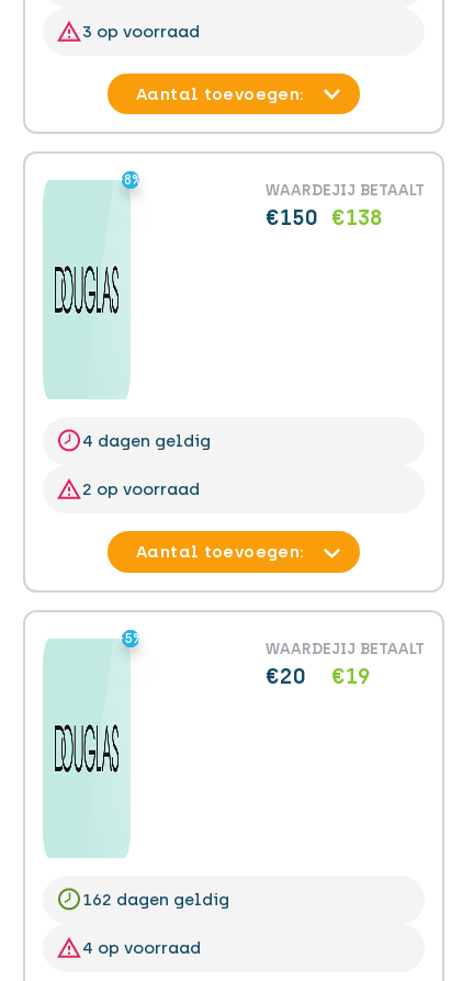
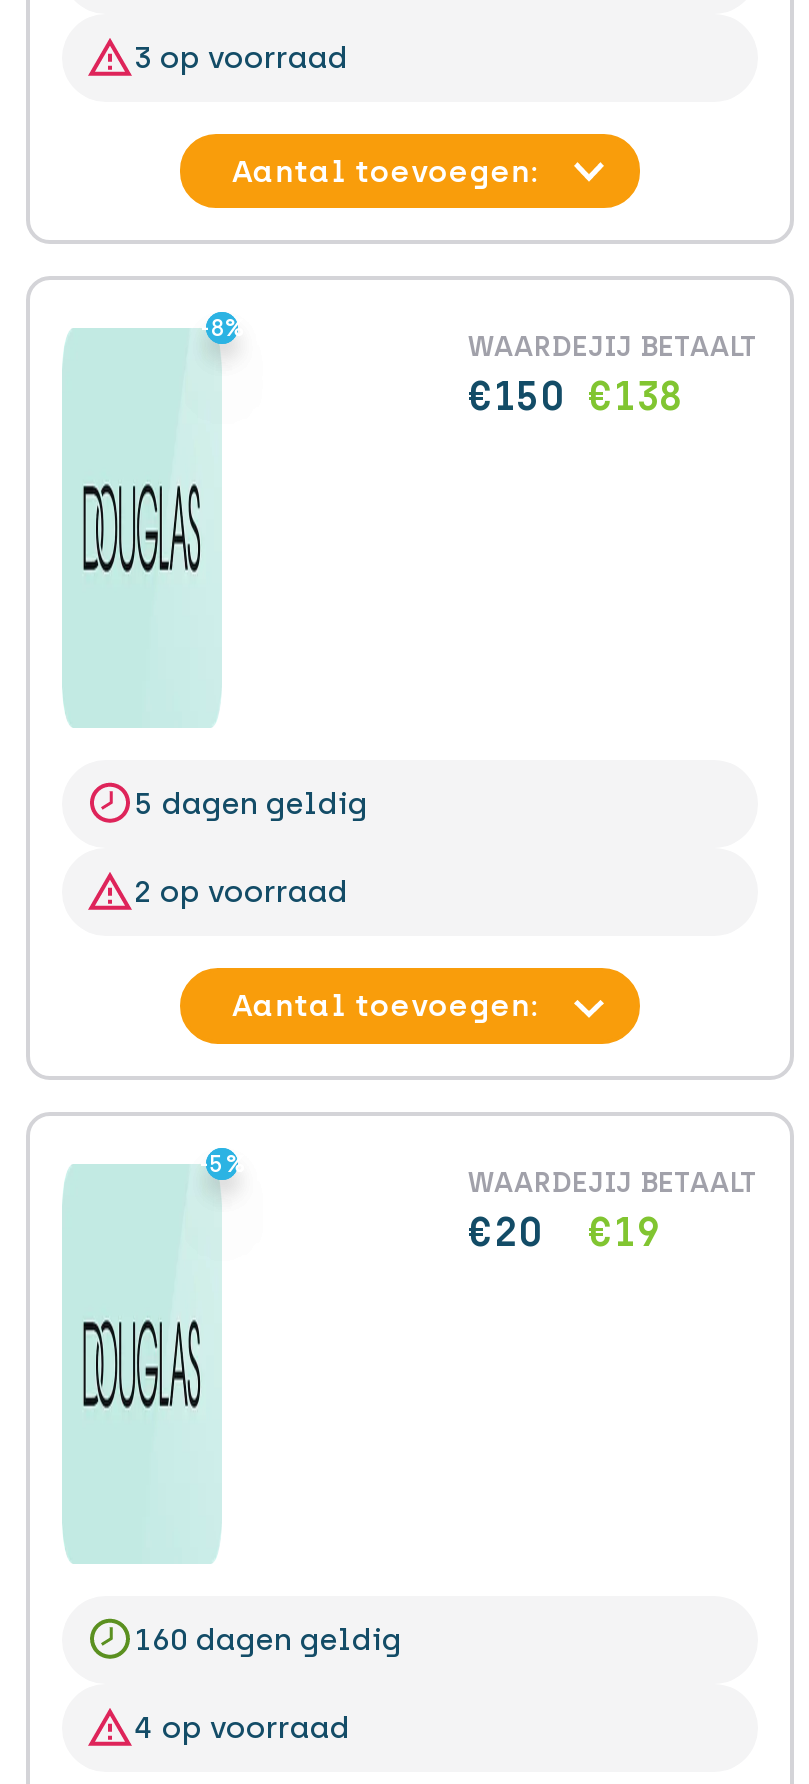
[82,432,211,451] 4 dagen geldig -> [134,787,368,823] 5 dagen geldig
[82,889,229,909] 162 dagen geldig -> [134,1621,402,1657] 160 dagen geldig

